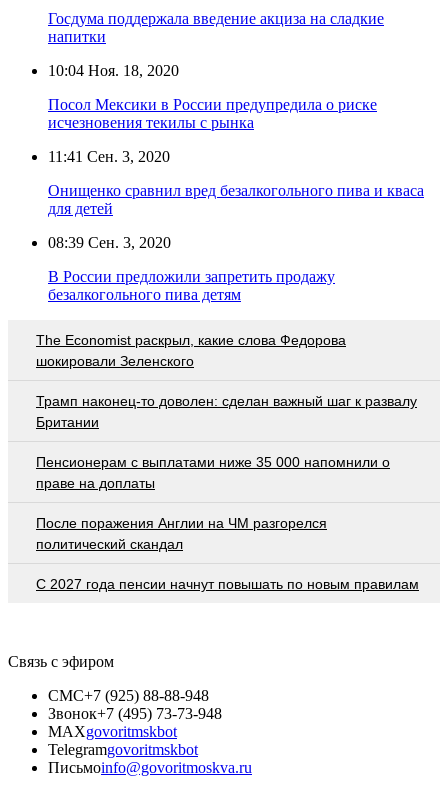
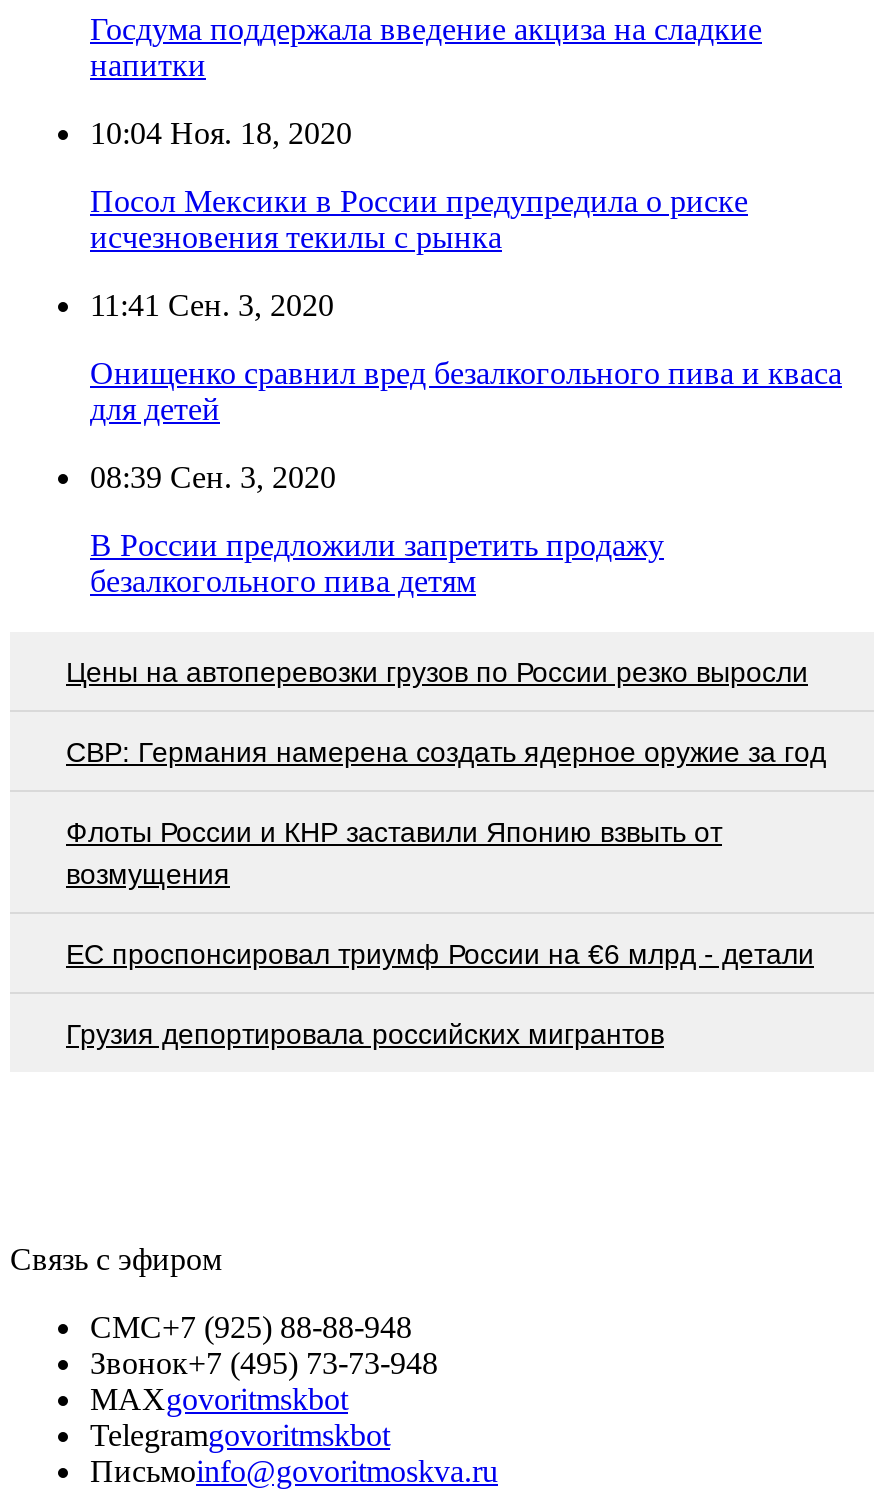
[36,332,346,369] The Economist раскрыл, какие слова Федорова | шокировали Зеленского -> [66,656,808,688] Цены на автоперевозки грузов по России резко выросли
[36,393,417,430] Трамп наконец-то доволен: сделан важный шаг к развалу | Британии -> [66,736,826,768] СВР: Германия намерена создать ядерное оружие за год
[36,454,390,491] Пенсионерам с выплатами ниже 35 000 напомнили о | праве на доплаты -> [66,816,722,890] Флоты России и КНР заставили Японию взвыть от | возмущения
[36,515,327,552] После поражения Англии на ЧМ разгорелся | политический скандал -> [66,938,814,970] EC проспонсировал триумф России на €6 млрд - детали
[36,576,419,592] С 2027 года пенсии начнут повышать по новым правилам -> [66,1018,664,1050] Грузия депортировала российских мигрантов

